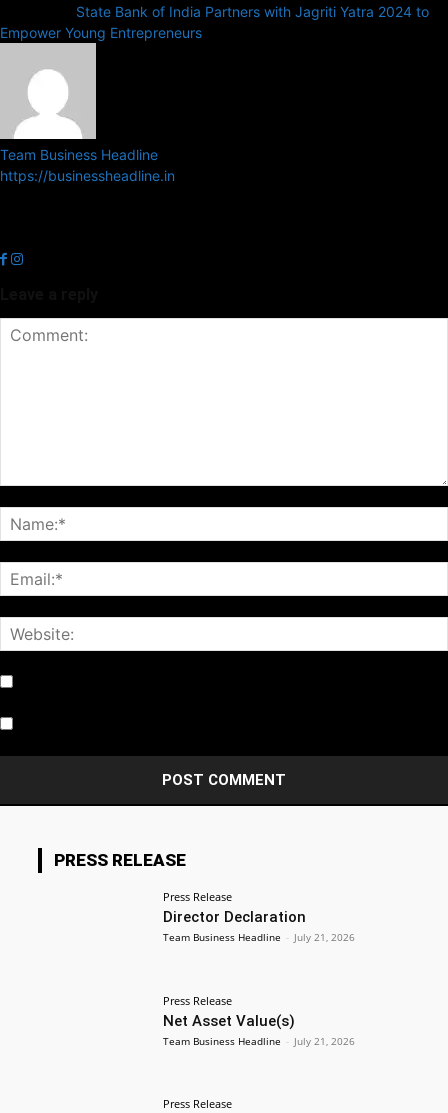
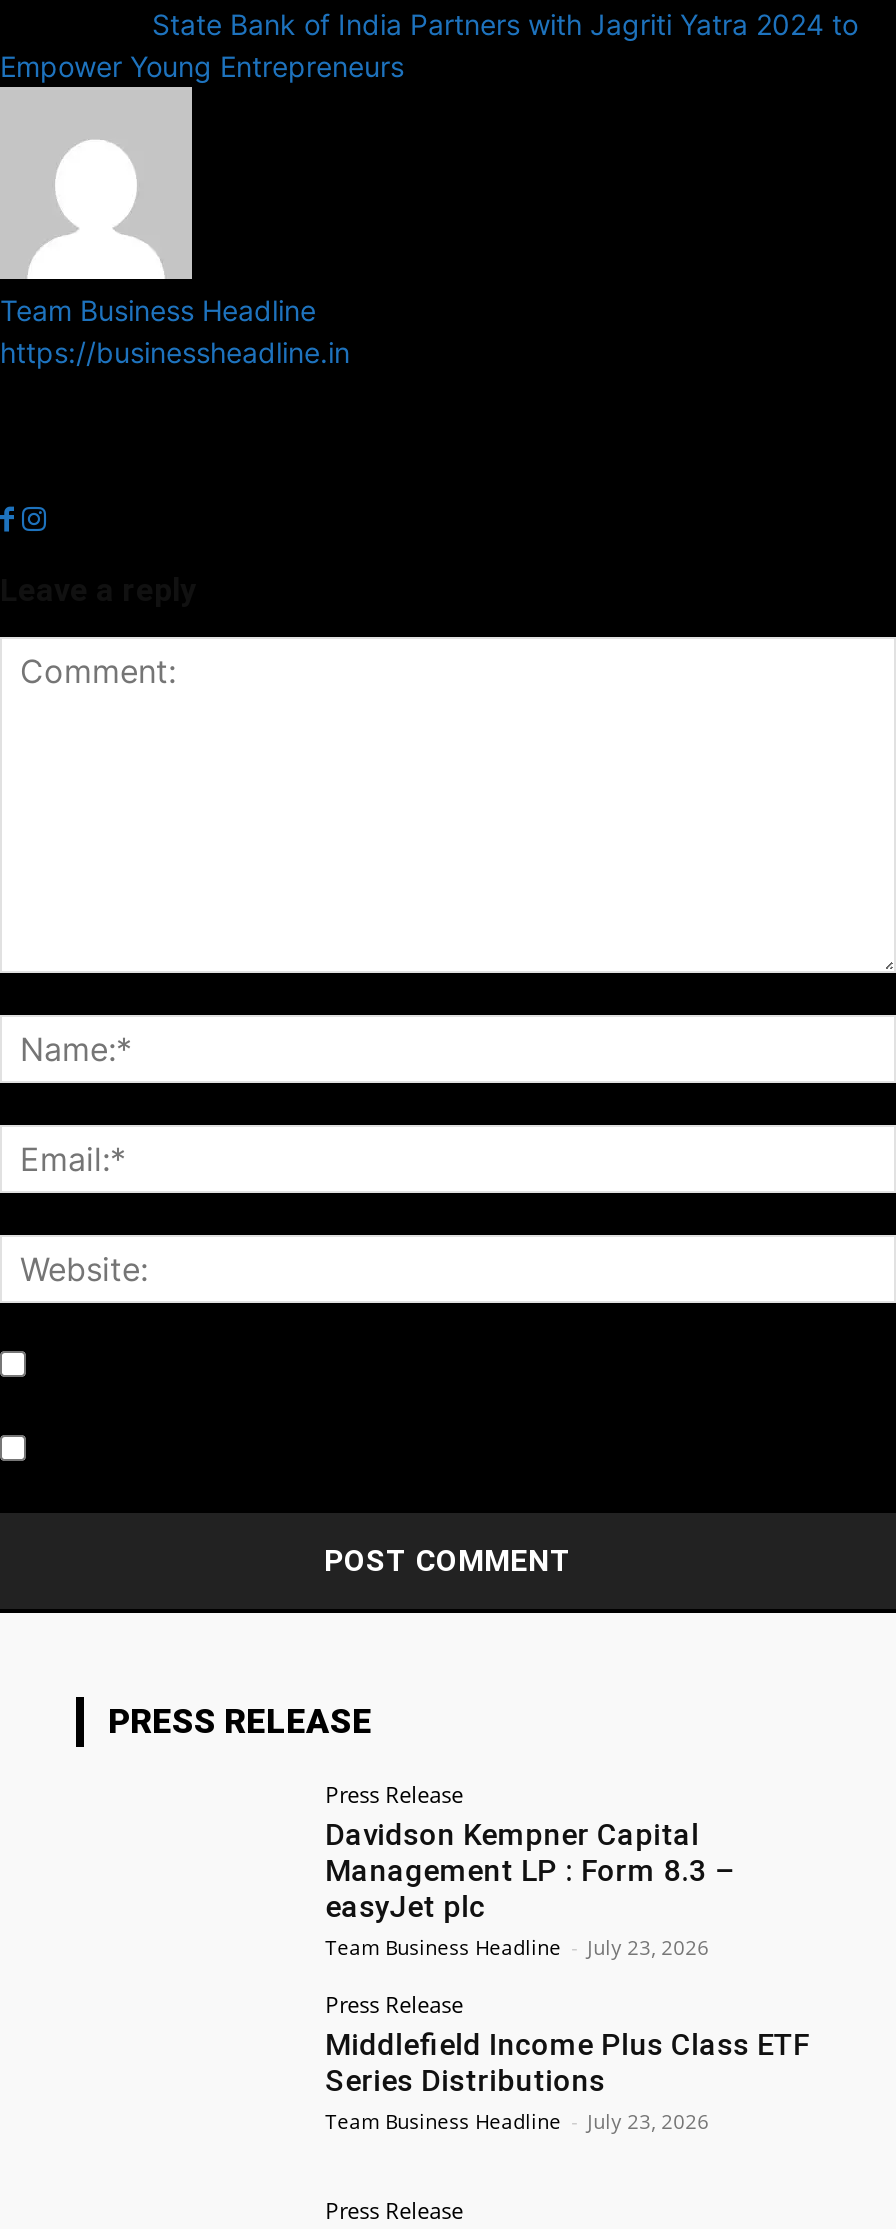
[163,908,355,944] Director Declaration | Team Business Headline - July 21, 2026 -> [325,1816,733,1960] Davidson Kempner Capital | Management LP : Form 8.3 – | easyJet plc | Team Business Headline - July 23, 2026
[163,1012,355,1048] Net Asset Value(s) | Team Business Headline - July 21, 2026 -> [325,2026,809,2134] Middlefield Income Plus Class ETF | Series Distributions | Team Business Headline - July 23, 2026

